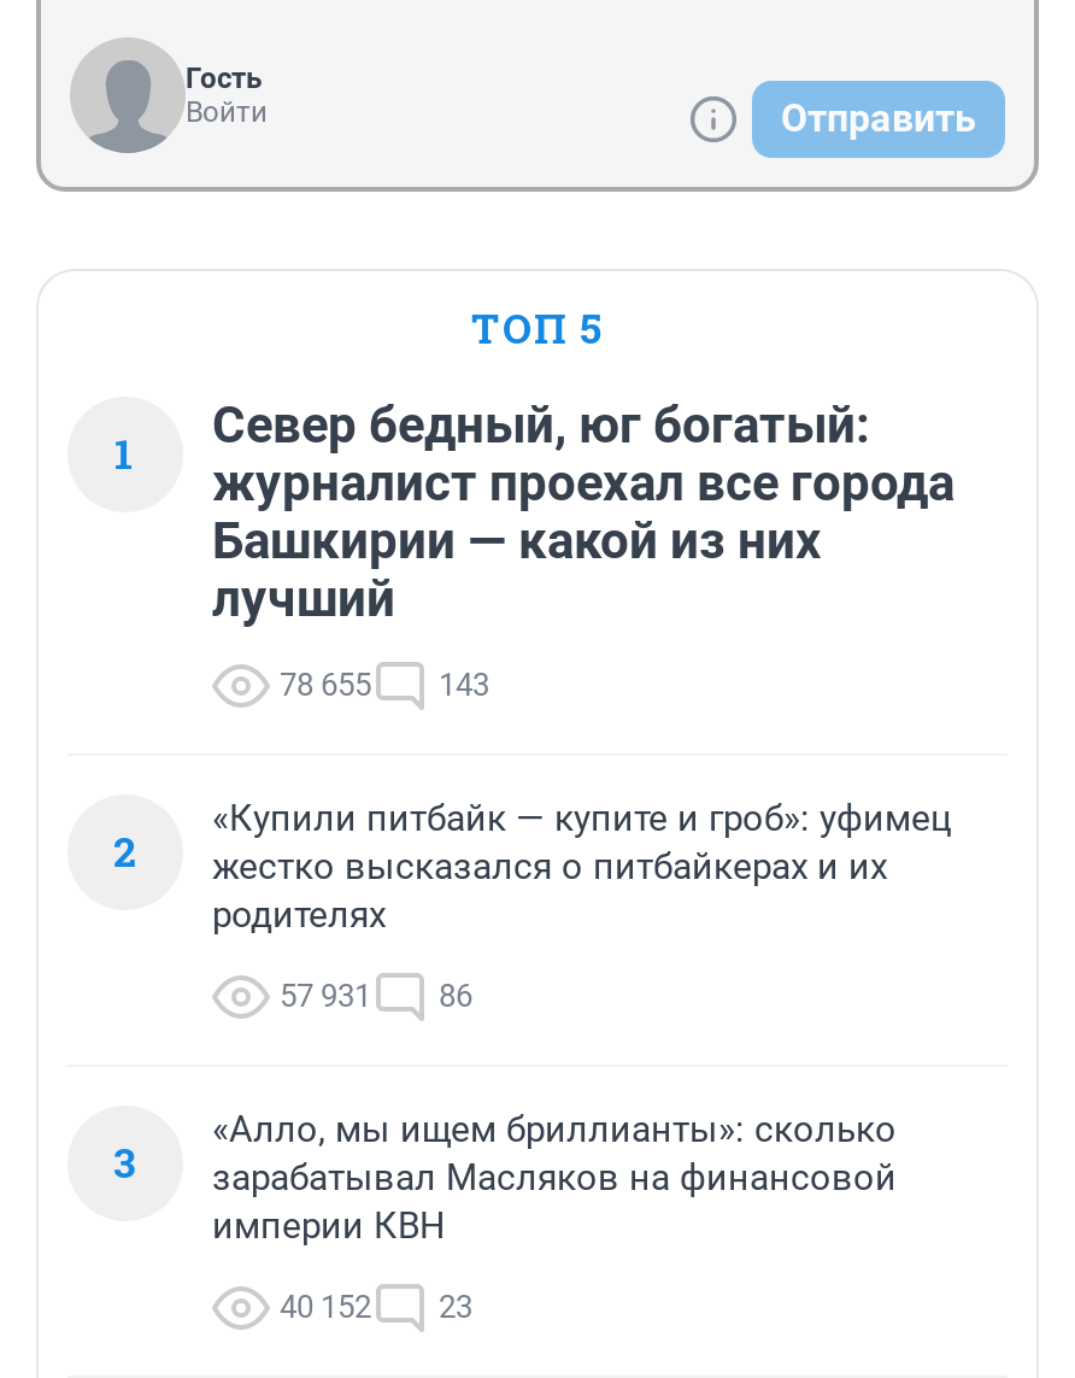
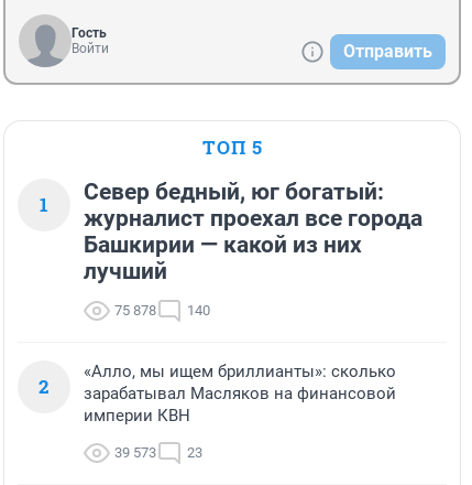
[280,667,371,703] 78 655 -> [114,302,156,319] 75 878
[439,667,489,703] 143 -> [187,302,210,319] 140
[113,797,952,1190] «Купили питбайк — купите и гроб»: уфимец | жестко высказался о питбайкерах и их | родителях | 57 931 | 86 | 3 -> none
[280,1289,472,1325] 40 152 23 -> [114,444,202,461] 39 573 23

